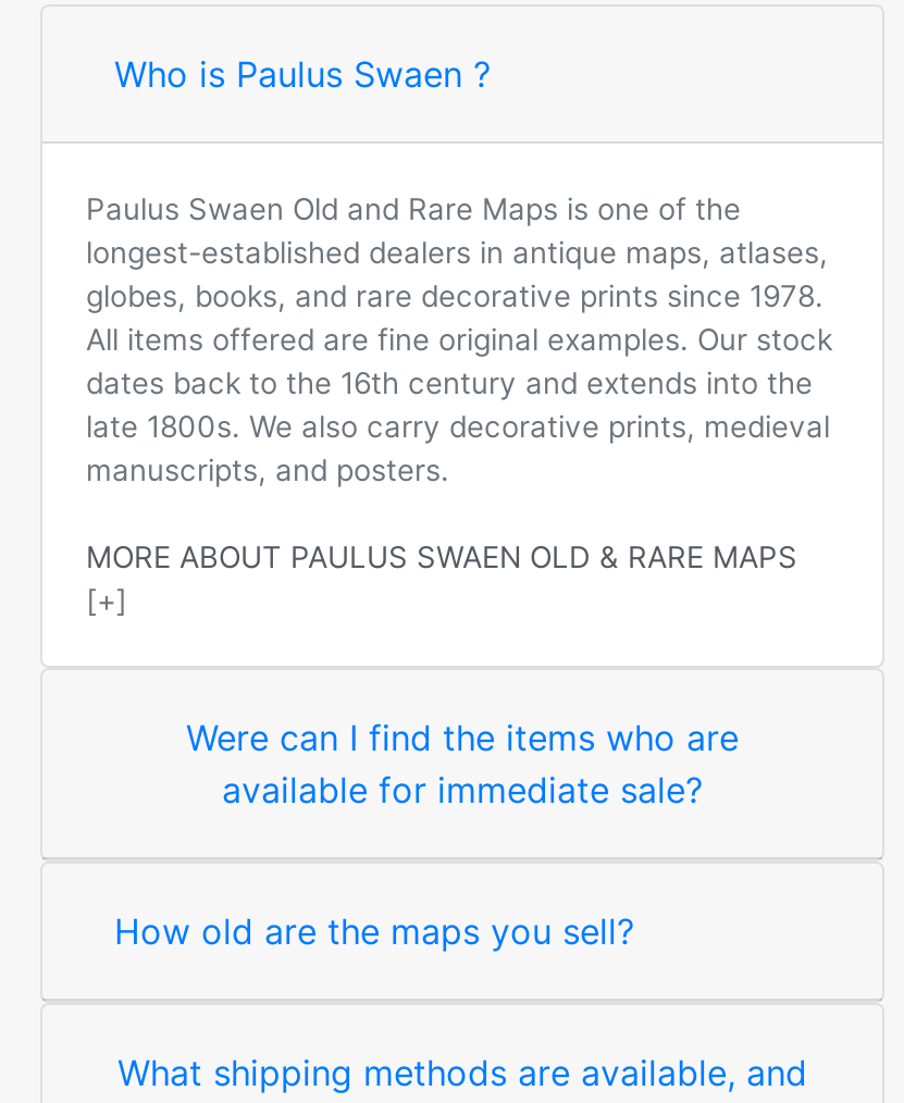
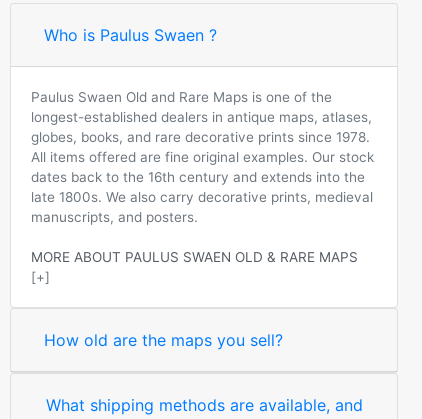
[186,717,739,812] Were can I find the items who are | available for immediate sale? -> none

